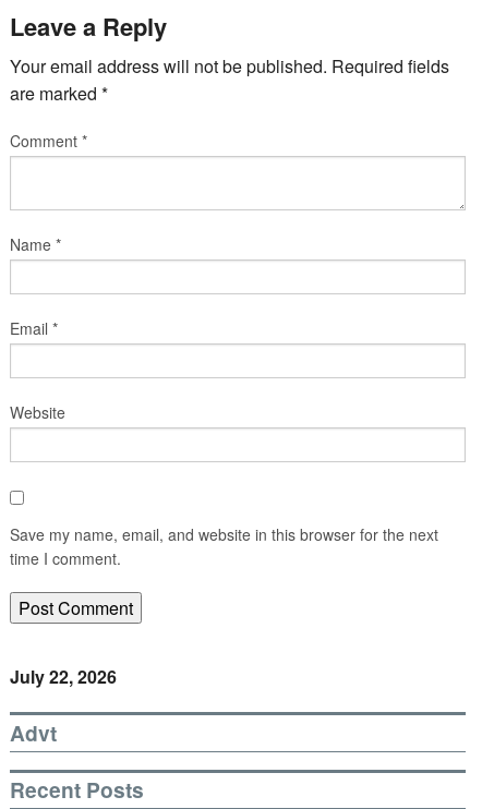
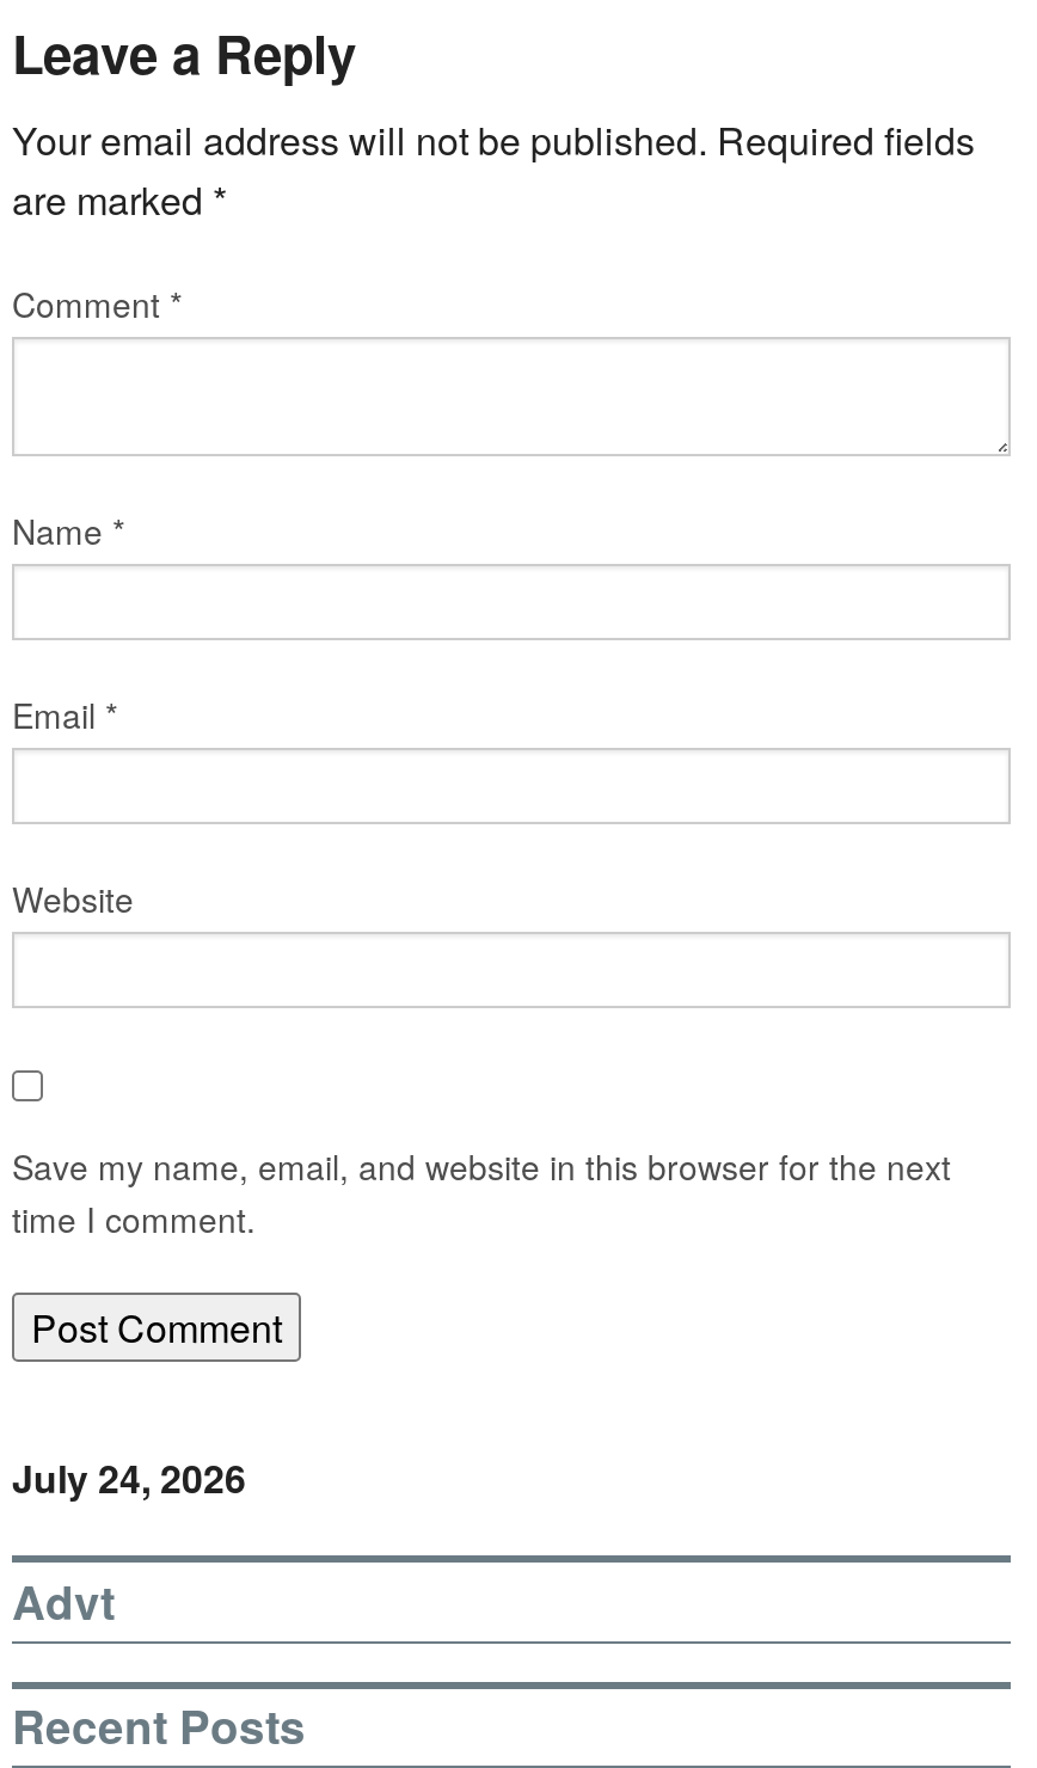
[10,664,117,689] July 22, 2026 -> [12,1450,246,1505] July 24, 2026

